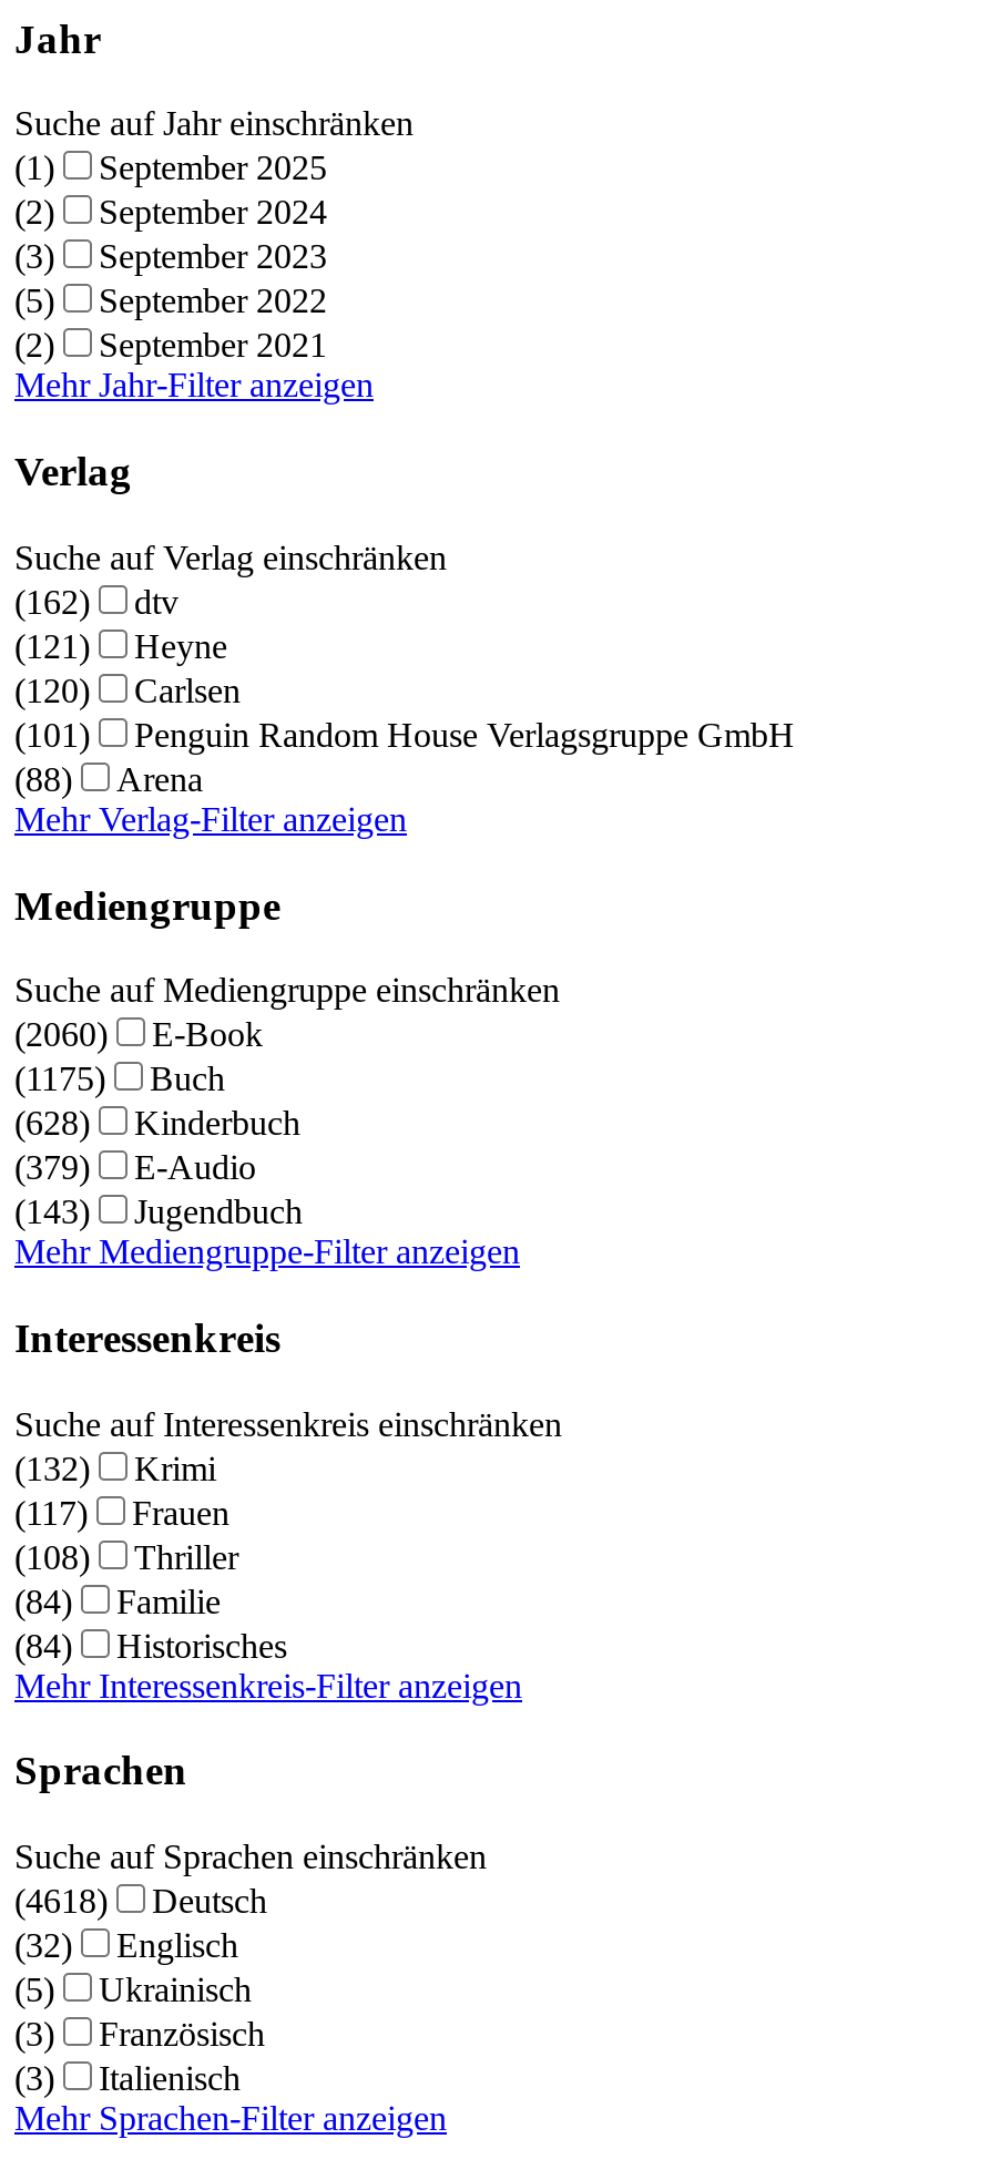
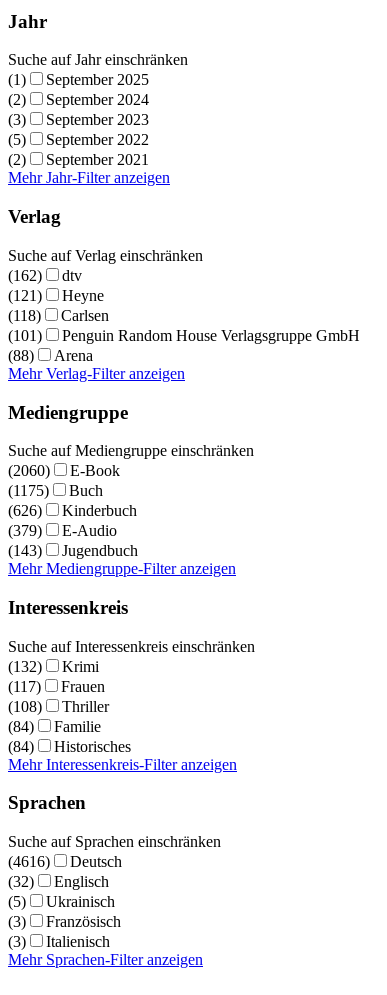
[14,671,241,709] (120) Carlsen -> [8,307,109,324] (118) Carlsen
[14,1105,300,1142] (628) Kinderbuch -> [8,502,137,519] (626) Kinderbuch
[14,1882,267,1920] (4618) Deutsch -> [8,853,122,870] (4616) Deutsch

